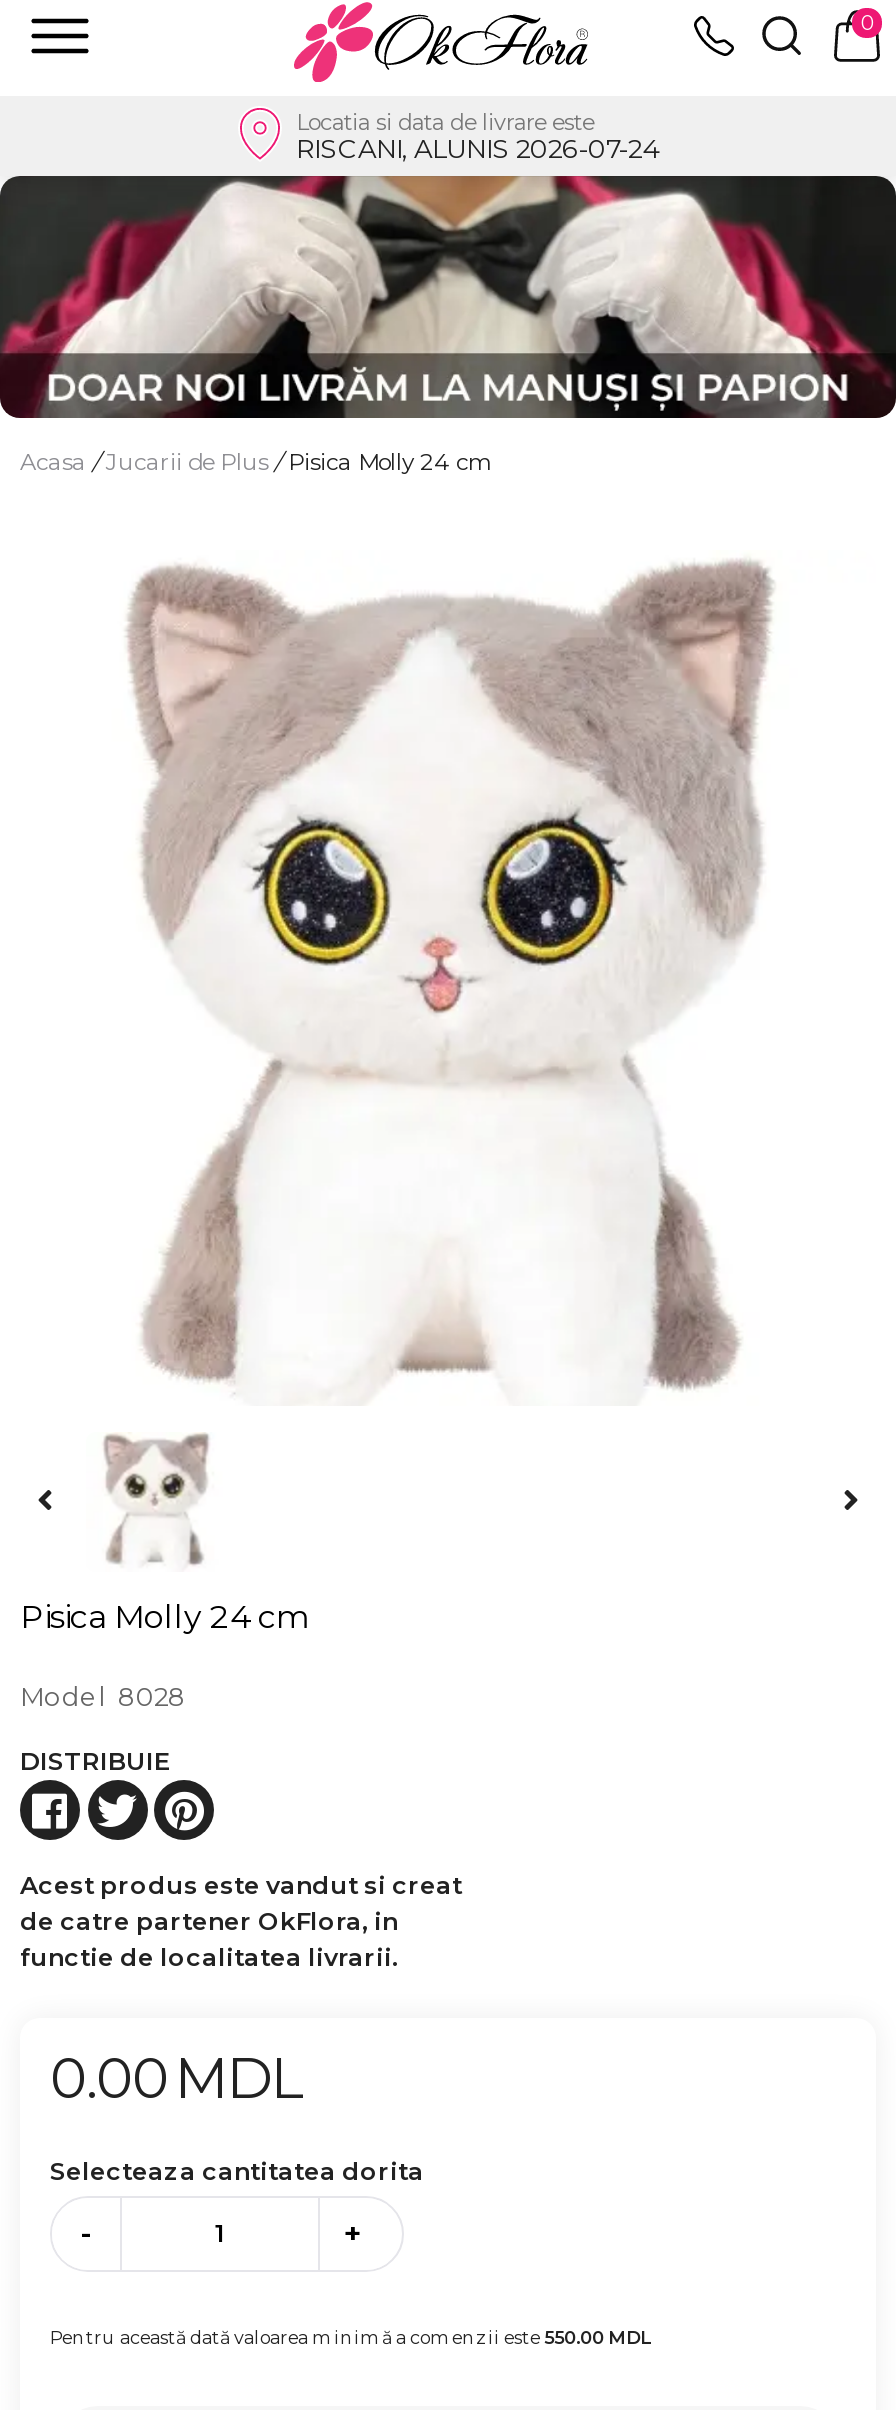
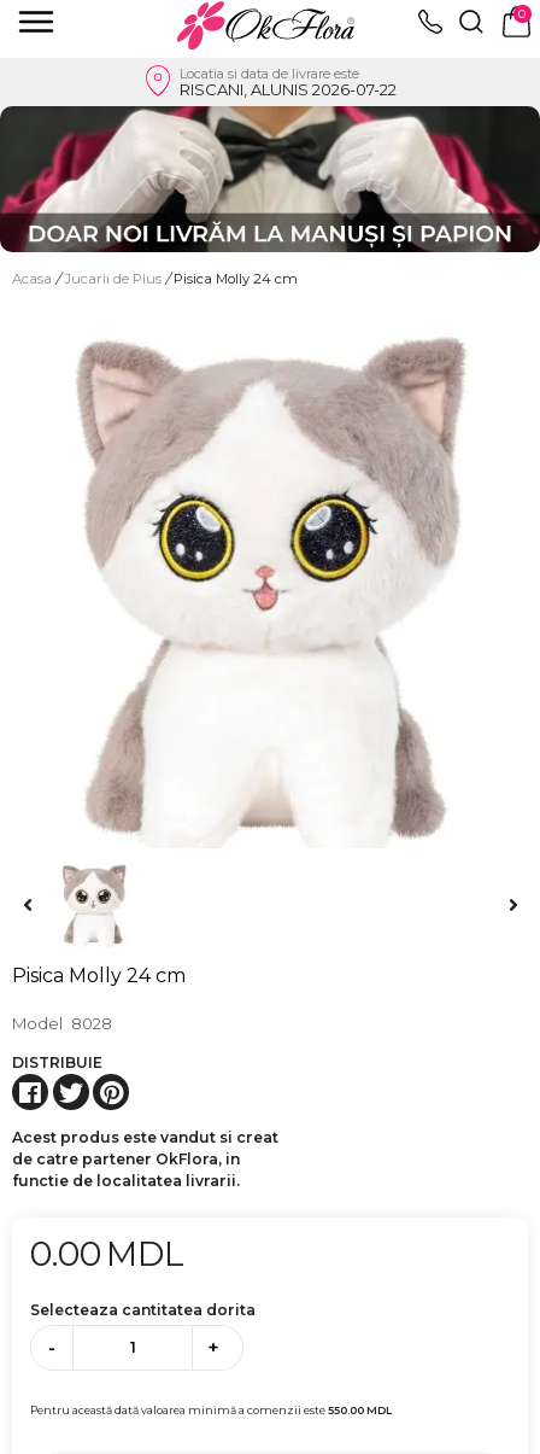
[296,131,658,163] RISCANI, ALUNIS 2026-07-24 -> [179,79,396,99] RISCANI, ALUNIS 2026-07-22

